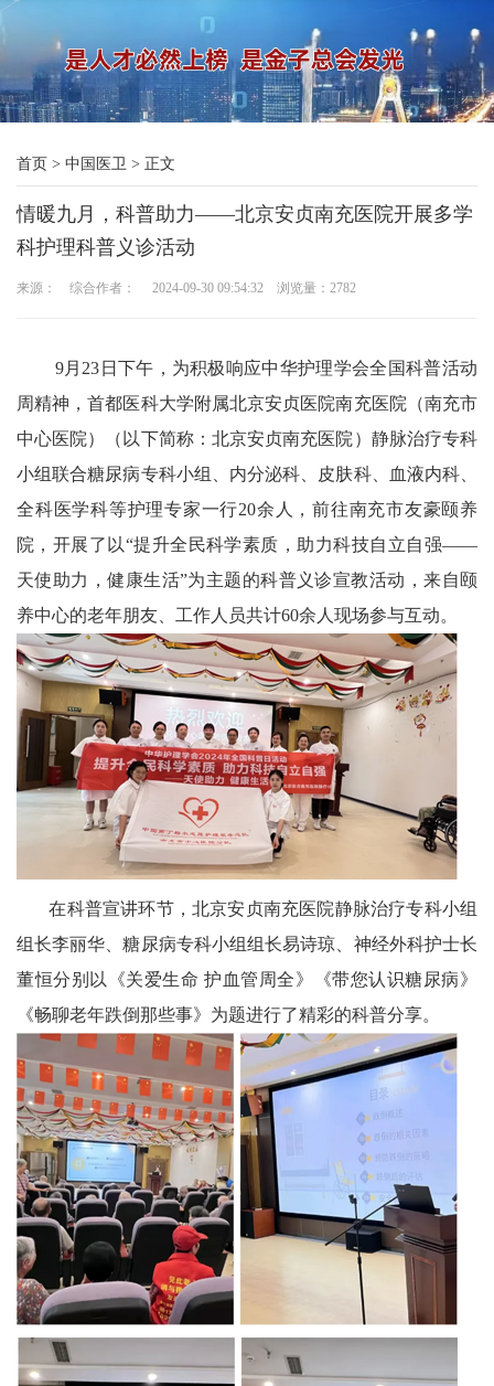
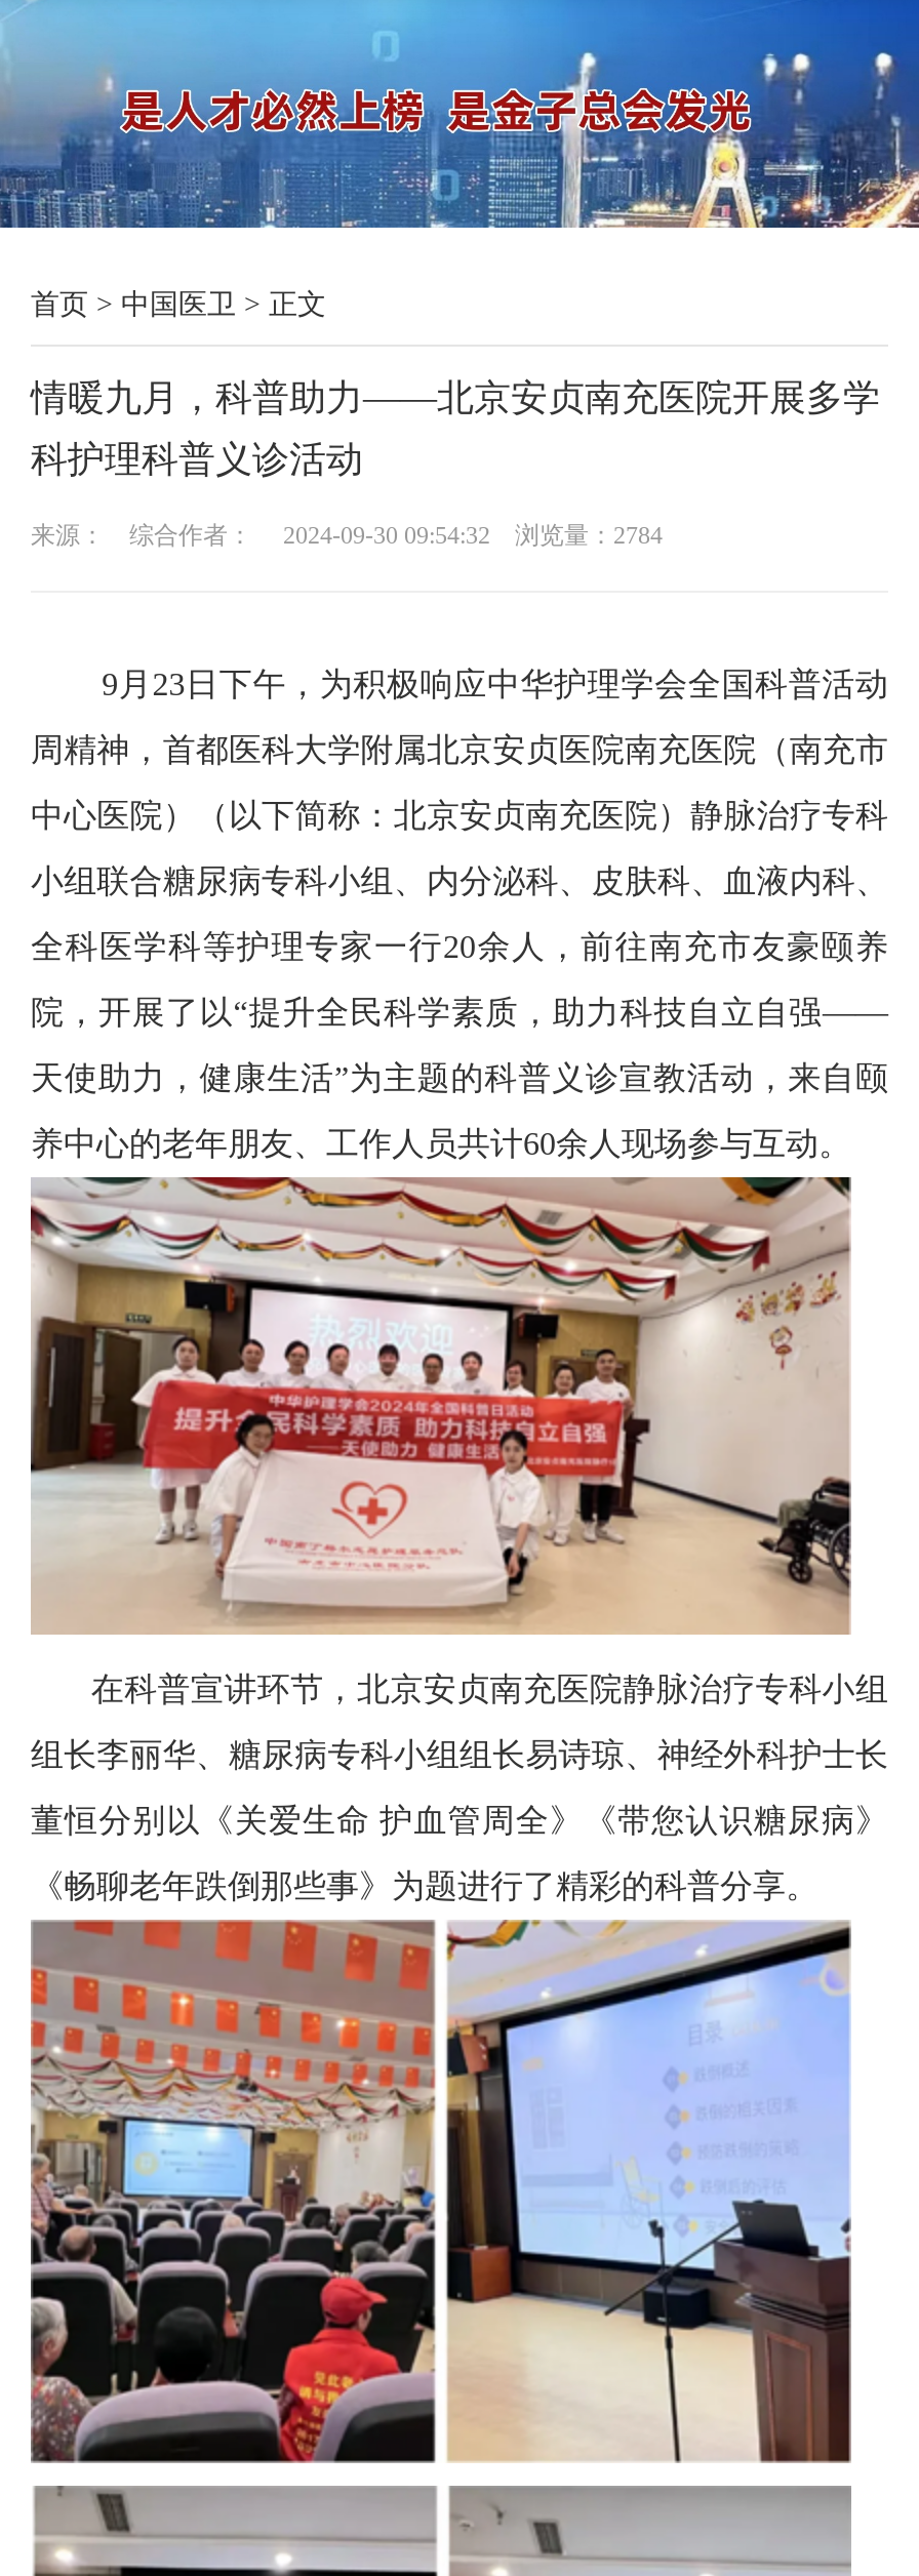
[17,281,356,296] 来源： 综合作者： 2024-09-30 09:54:32 浏览量：2782 -> [31,522,663,551] 来源： 综合作者： 2024-09-30 09:54:32 浏览量：2784

